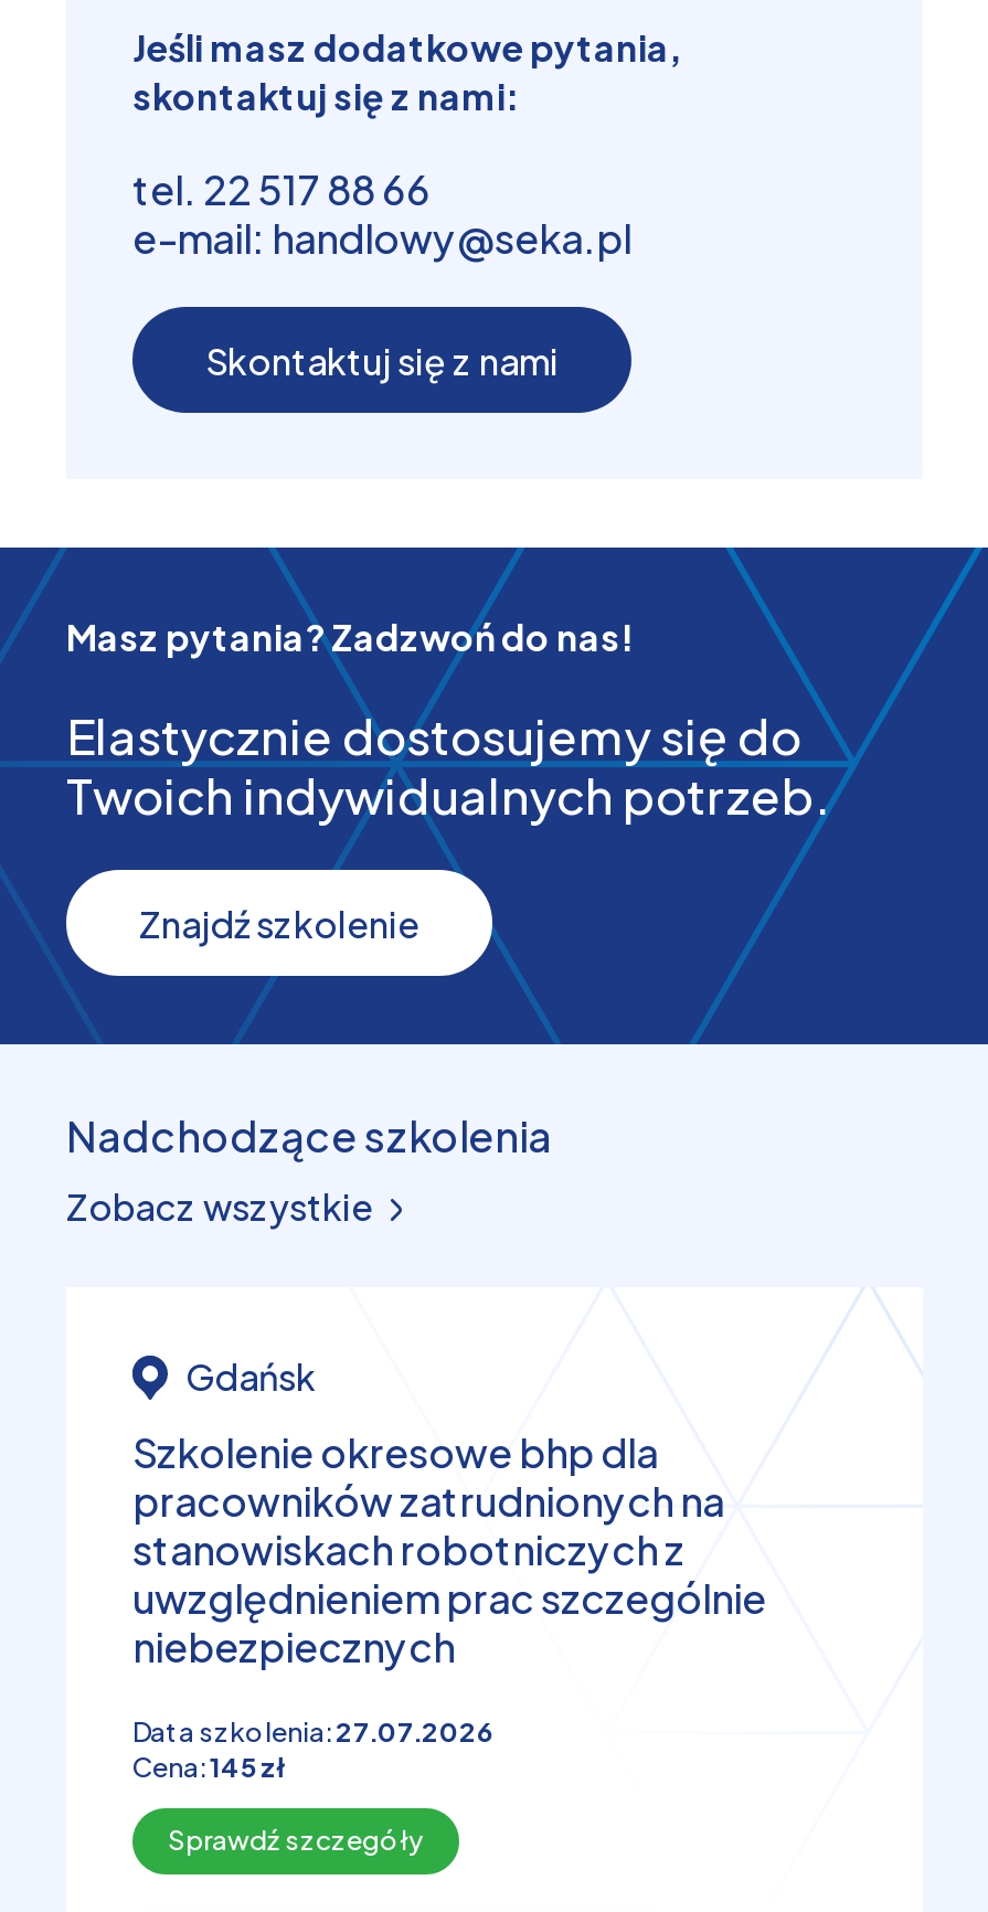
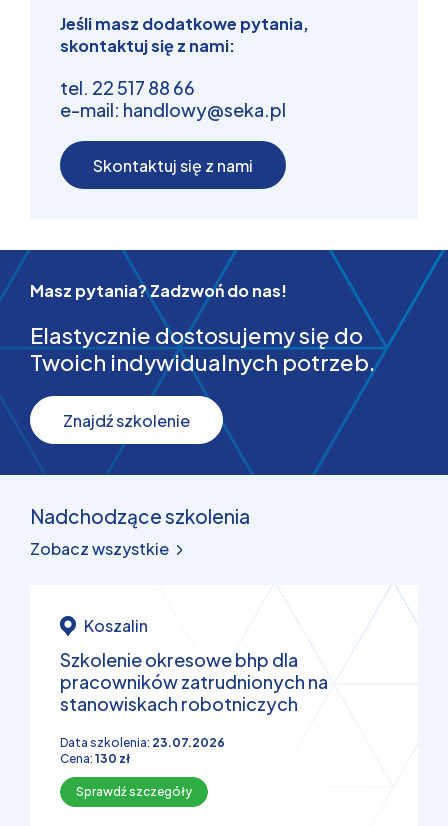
[185,1354,316,1400] Gdańsk -> [84,615,148,636] Koszalin
[132,1524,766,1672] stanowiskach robotniczych z | uwzględnieniem prac szczególnie | niebezpiecznych -> [60,692,298,715] stanowiskach robotniczych
[132,1716,495,1784] Data szkolenia:27.07.2026 | Cena:145 zł -> [60,735,225,766] Data szkolenia:23.07.2026 | Cena:130 zł

